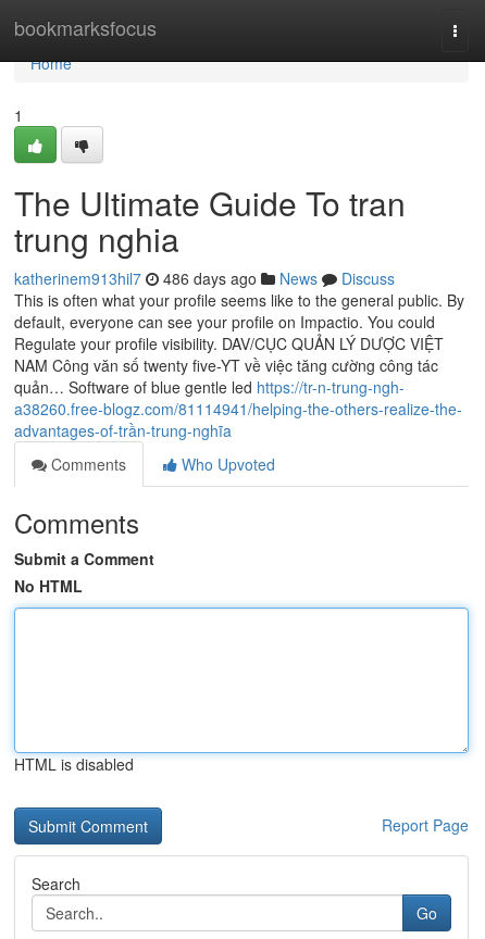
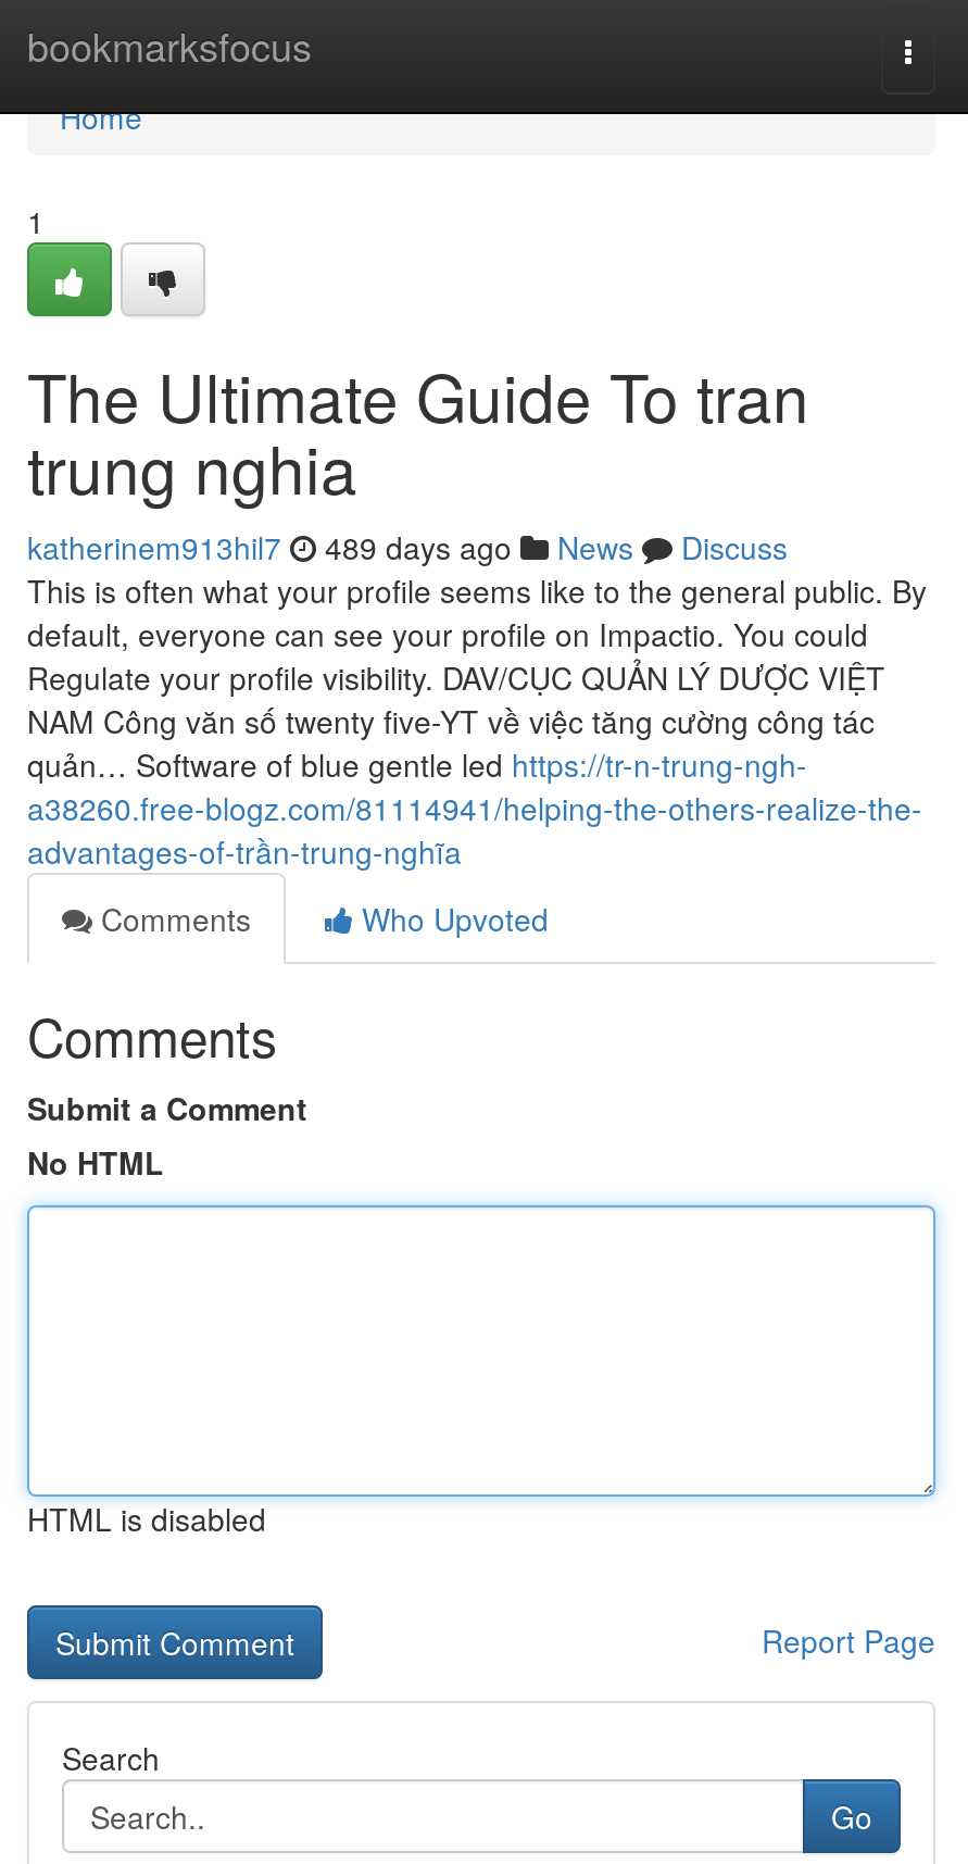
[14,267,395,289] katherinem913hil7 486 days ago News Discuss -> [27,525,788,568] katherinem913hil7 489 days ago News Discuss

